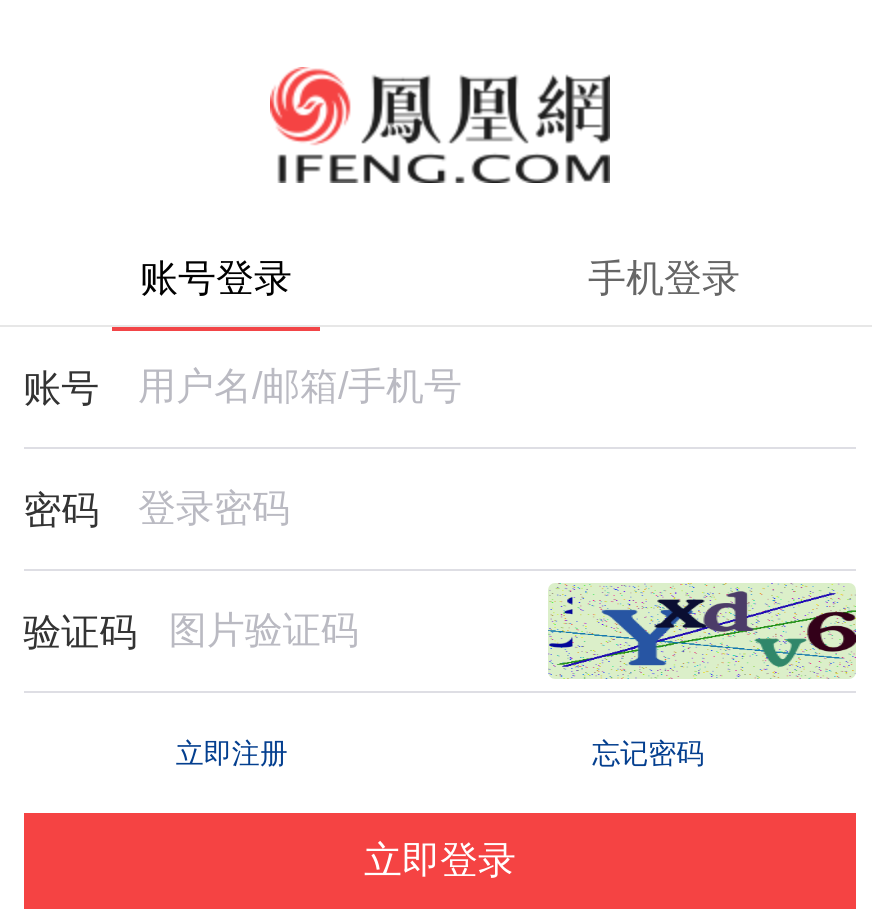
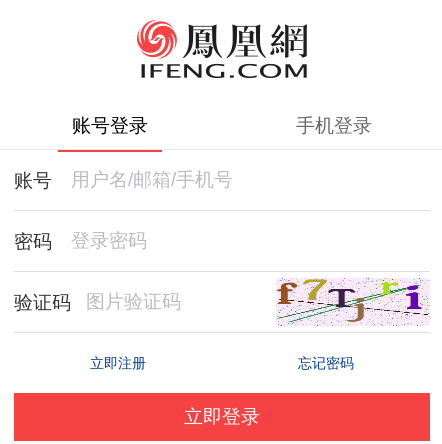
[548,583,858,679] [image] -> [277,278,430,326] [image]

